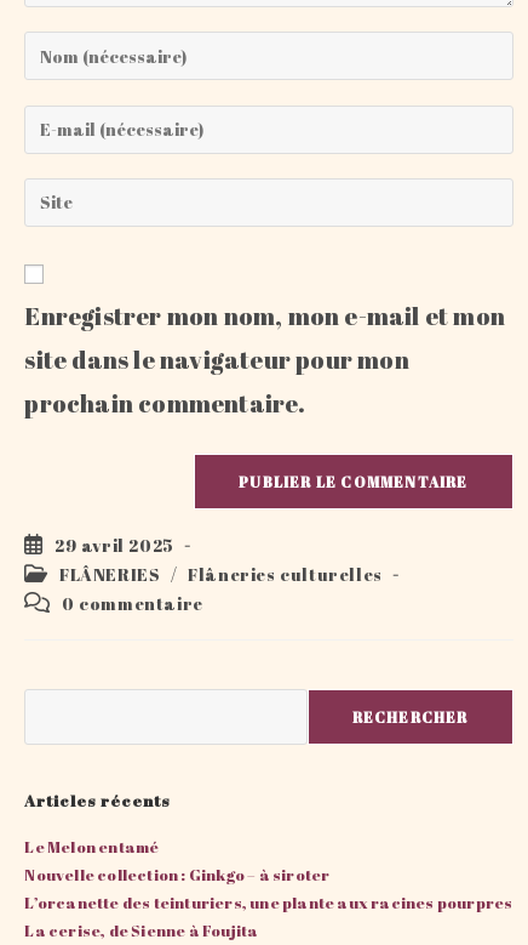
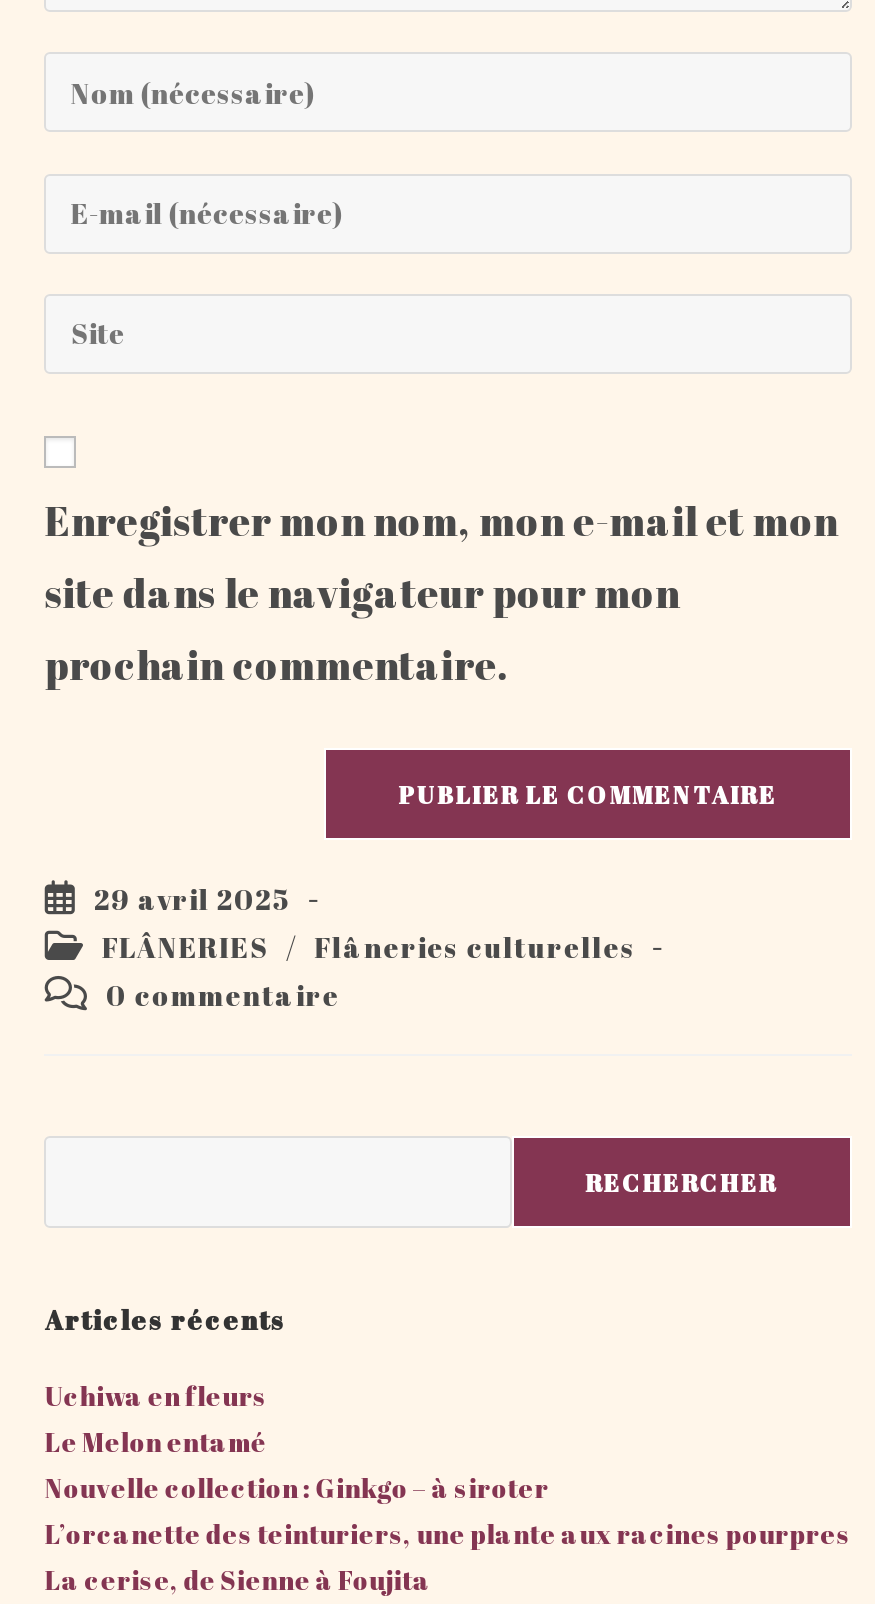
none -> [45,1378,267,1414] Uchiwa en fleurs

